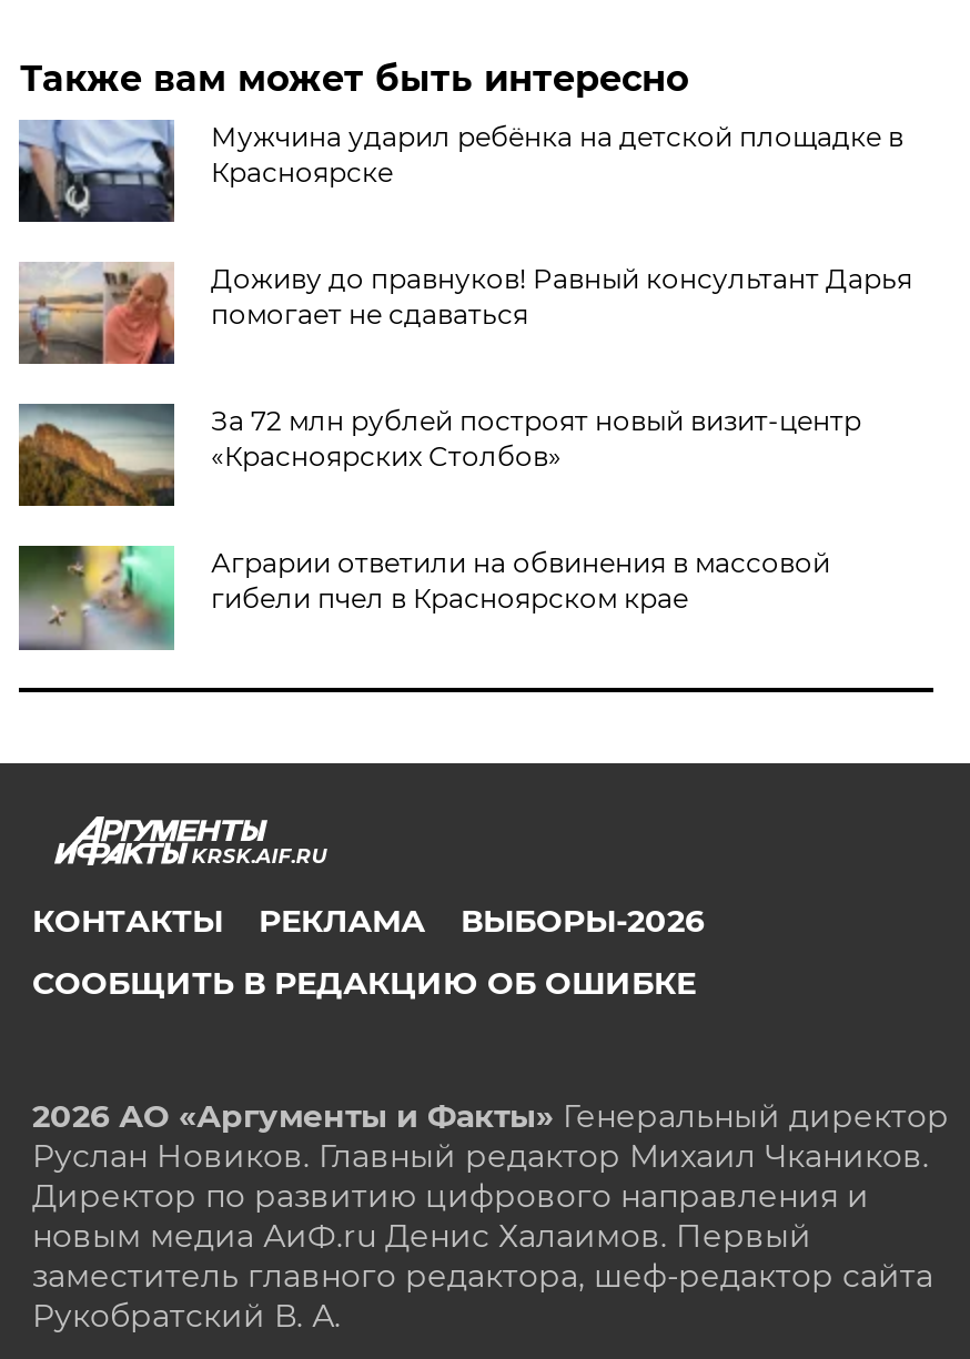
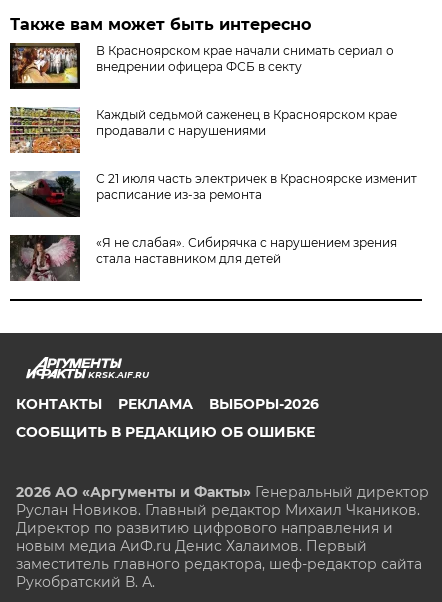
[17,118,903,222] [image] | Мужчина ударил ребёнка на детской площадке в | Красноярске -> [9,42,394,89] [image] | В Красноярском крае начали снимать сериал о | внедрении офицера ФСБ в секту
[19,262,912,366] [image] | Доживу до правнуков! Равный консультант Дарья | помогает не сдаваться -> [10,107,397,154] [image] | Каждый седьмой саженец в Красноярском крае | продавали с нарушениями
[19,402,861,506] [image] | За 72 млн рублей построят новый визит-центр | «Красноярских Столбов» -> [10,171,417,217] [image] | С 21 июля часть электричек в Красноярске изменит | расписание из-за ремонта
[17,544,830,652] [image] | Аграрии ответили на обвинения в массовой | гибели пчел в Красноярском крае -> [10,234,397,282] [image] | «Я не слабая». Сибирячка с нарушением зрения | стала наставником для детей

